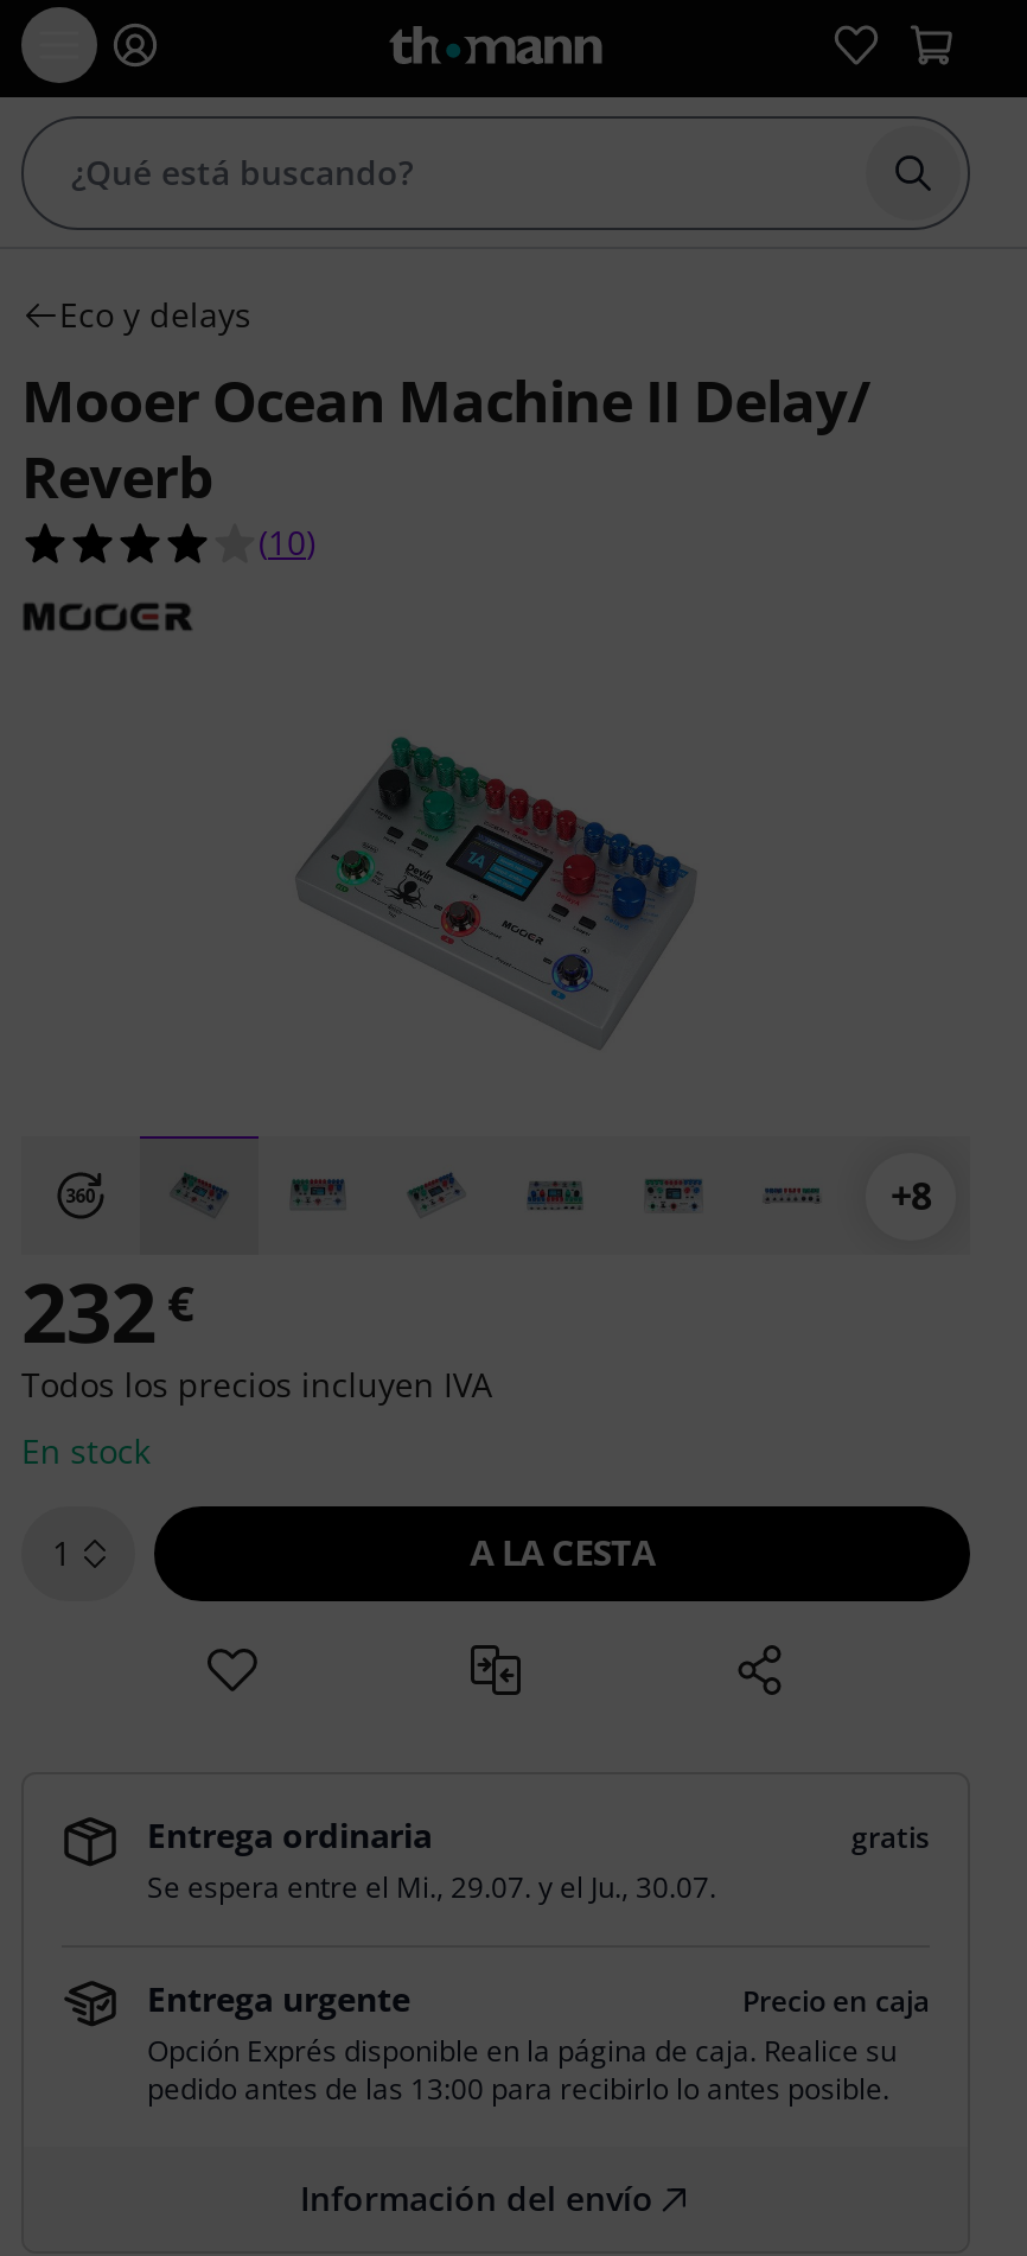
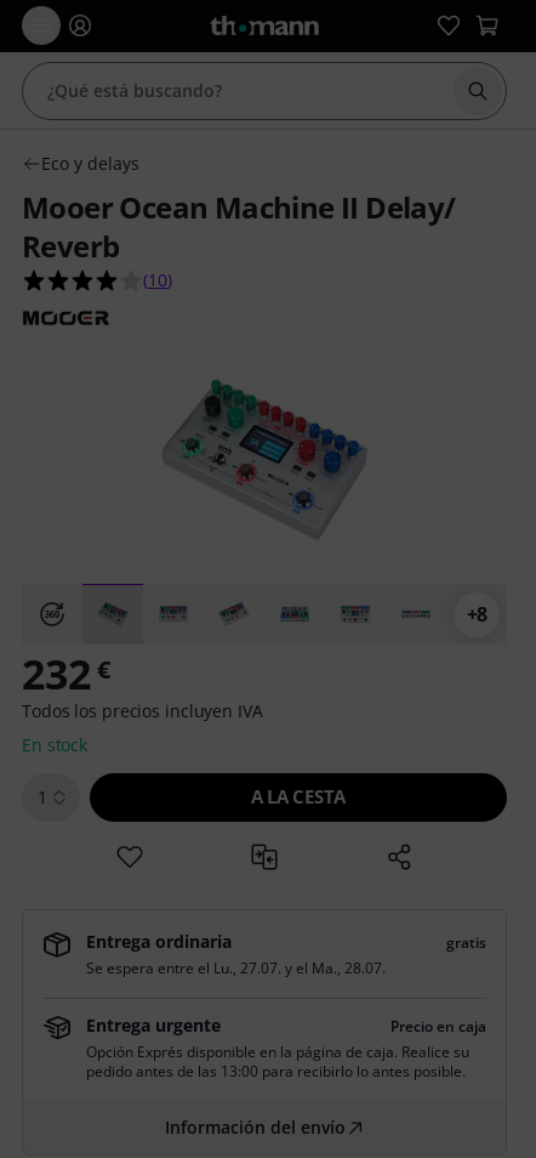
[147,1867,716,1907] Se espera entre el Mi., 29.07. y el Ju., 30.07. -> [86,958,386,978] Se espera entre el Lu., 27.07. y el Ma., 28.07.

